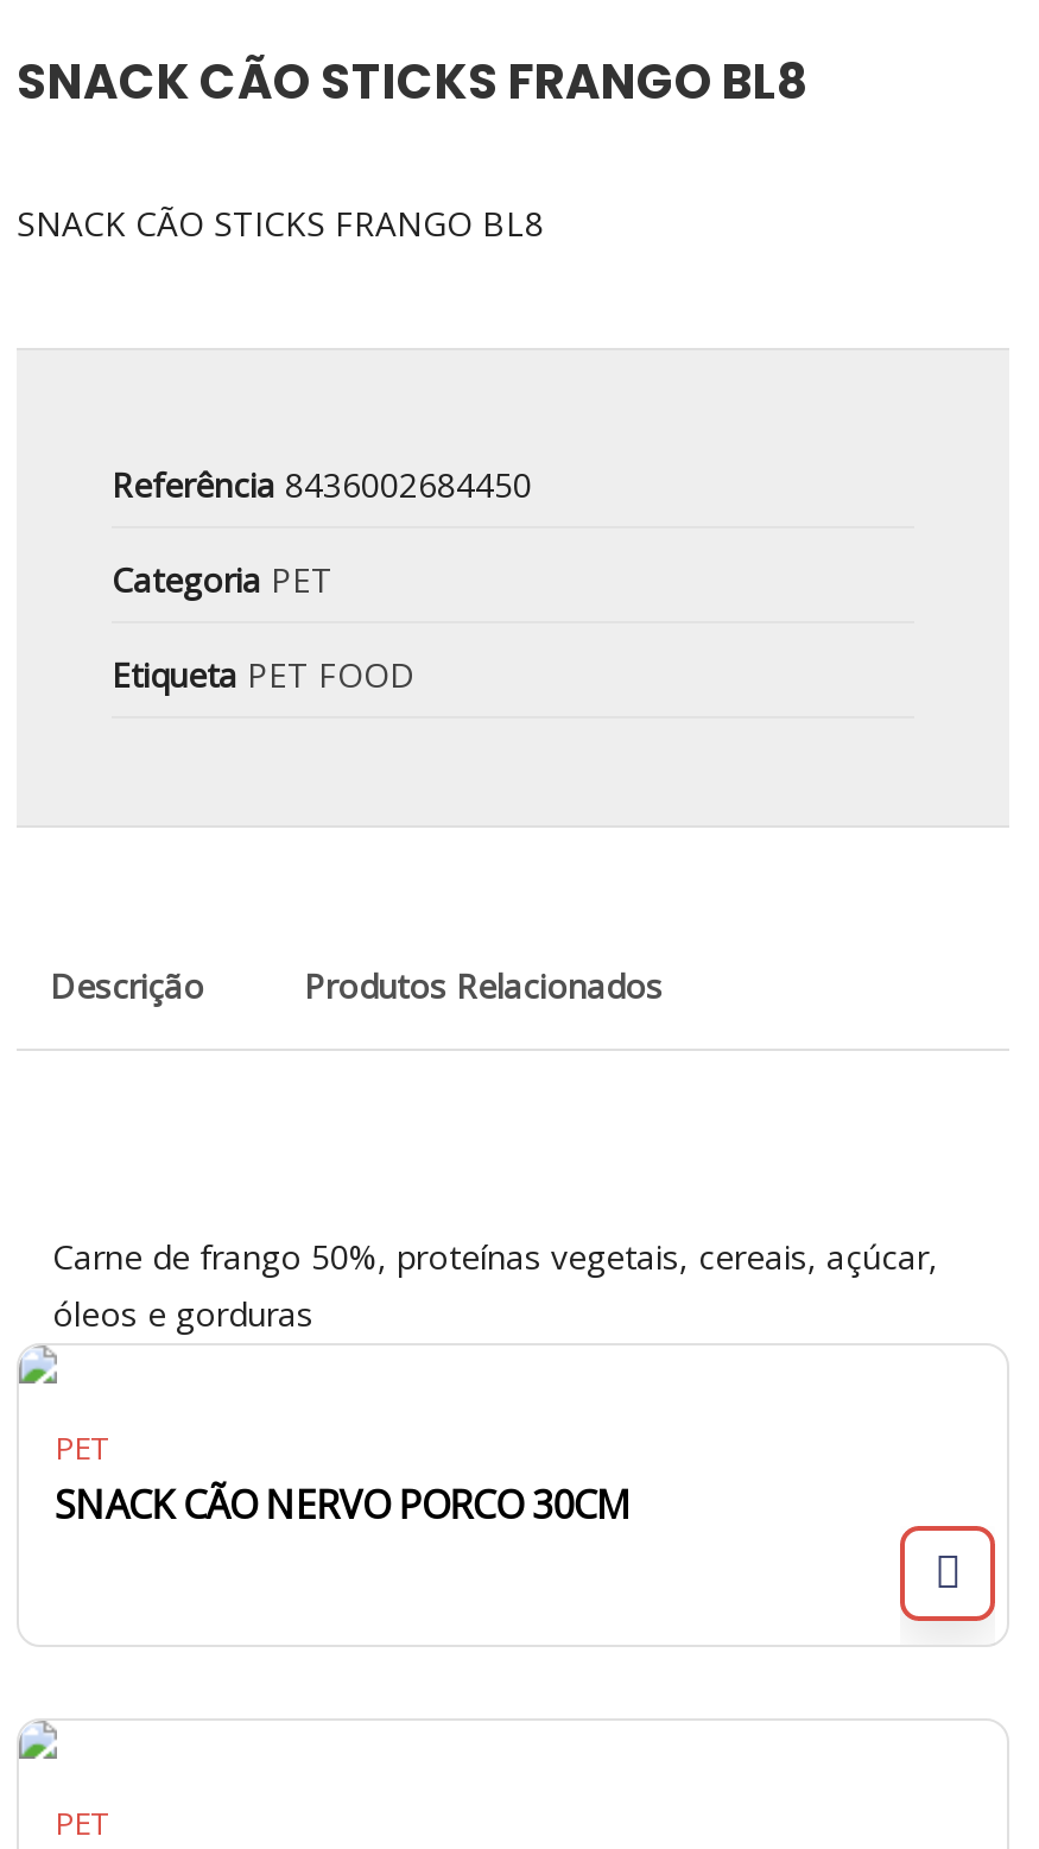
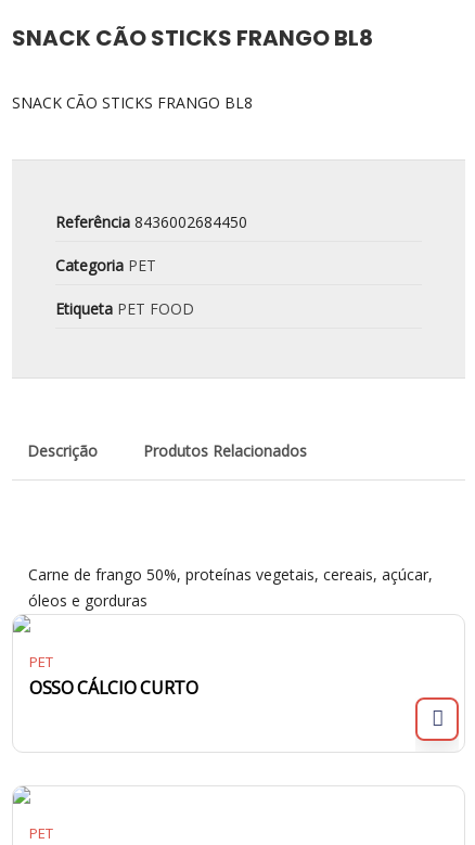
[55,1478,631,1531] SNACK CÃO NERVO PORCO 30CM -> [29,676,198,700] OSSO CÁLCIO CURTO

